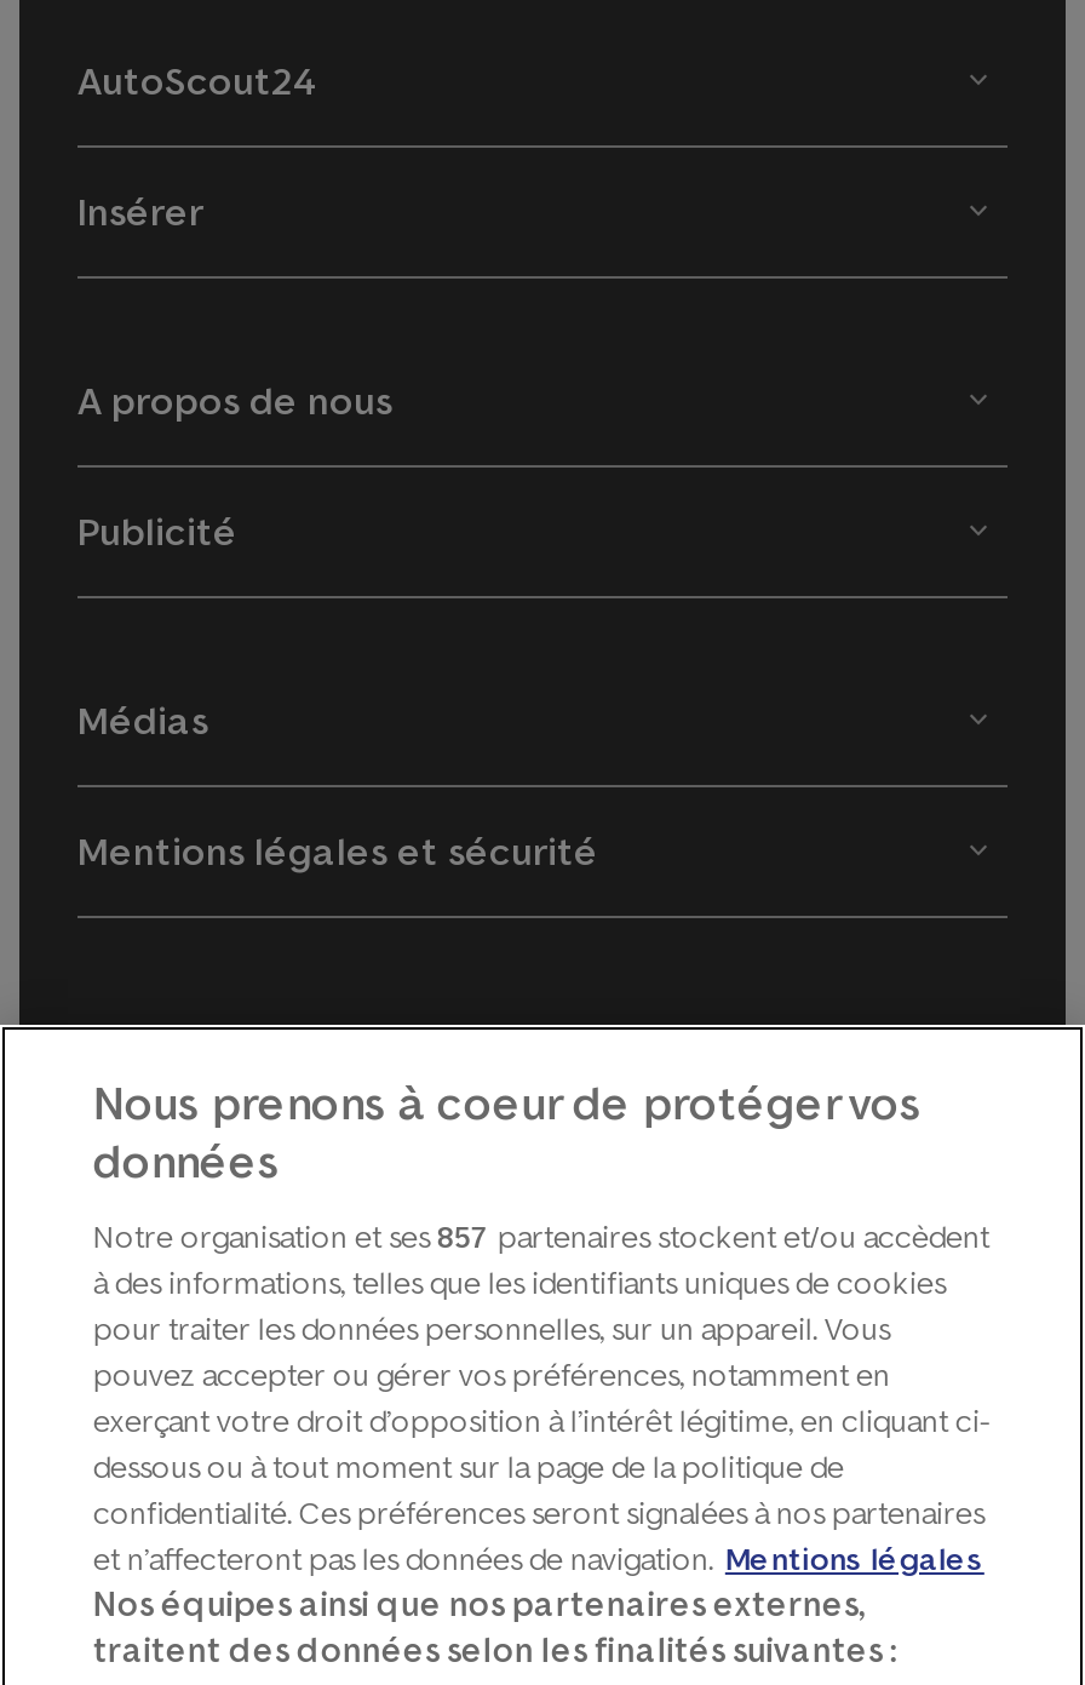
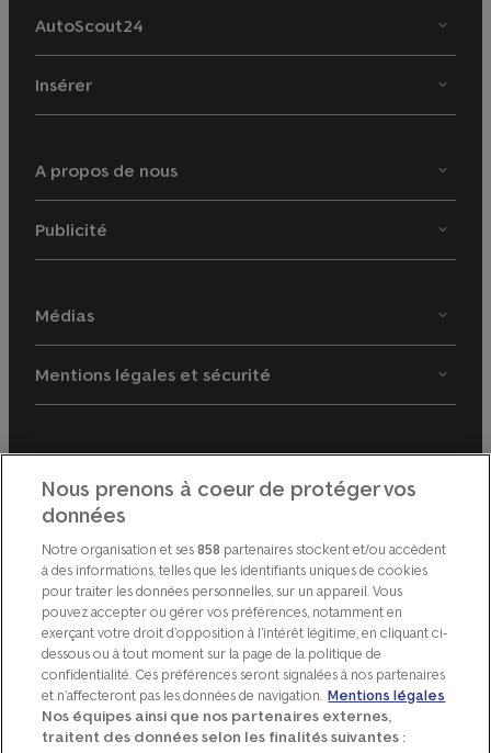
[93,1216,989,1257] Notre organisation et ses 857 partenaires stockent et/ou accèdent -> [42,540,447,559] Notre organisation et ses 858 partenaires stockent et/ou accèdent

